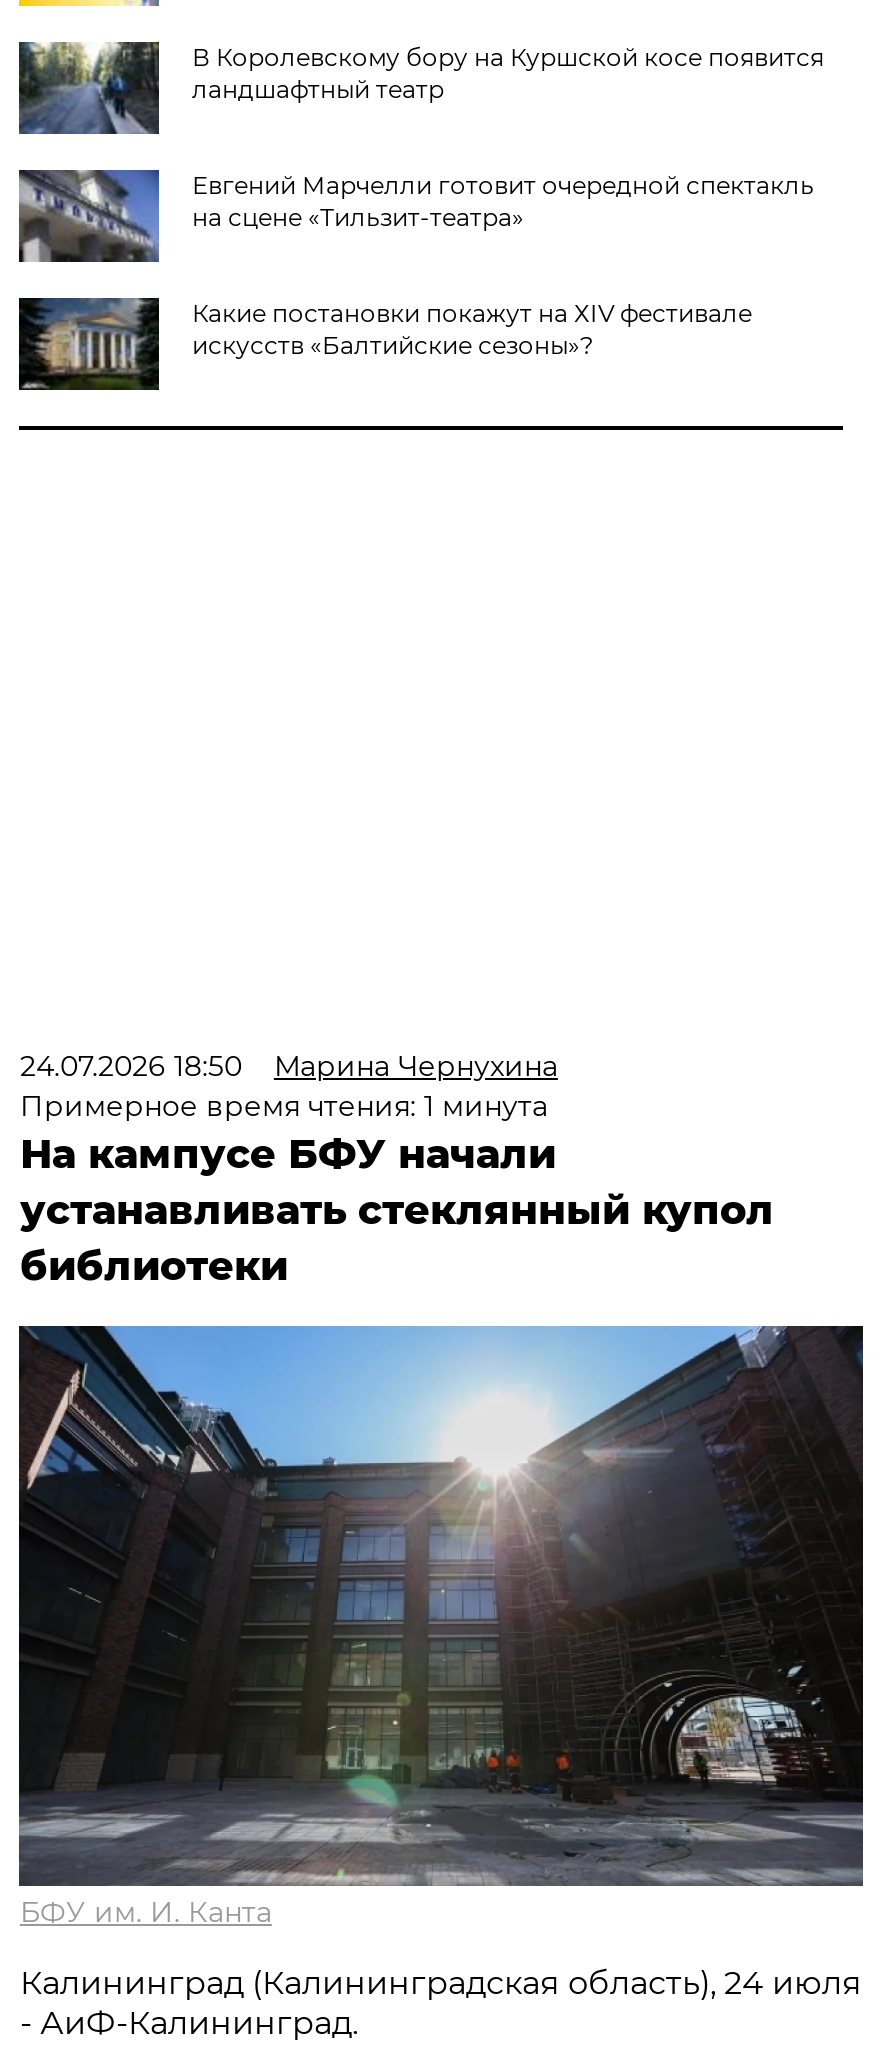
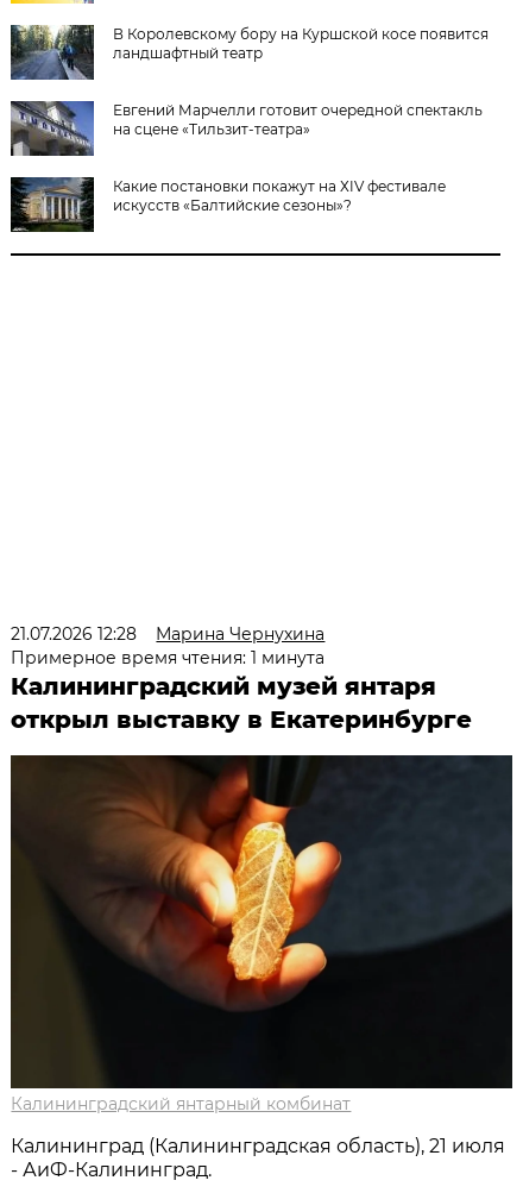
[20,1048,558,1084] 24.07.2026 18:50 Марина Чернухина -> [11,623,325,645] 21.07.2026 12:28 Марина Чернухина
[20,1130,774,1290] На кампусе БФУ начали | устанавливать стеклянный купол | библиотеки -> [11,672,472,734] Калининградский музей янтаря | открыл выставку в Екатеринбурге
[19,1324,865,1930] [image] | БФУ им. И. Канта -> [11,754,513,1114] [image] | Калининградский янтарный комбинат
[20,1964,862,2002] Калининград (Калининградская область), 24 июля -> [11,1135,506,1157] Калининград (Калининградская область), 21 июля

